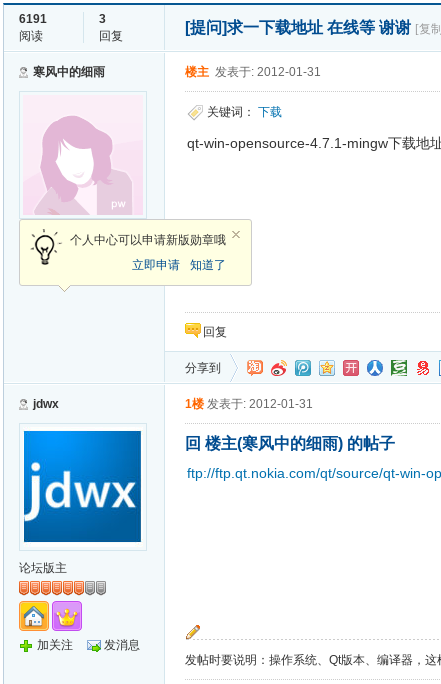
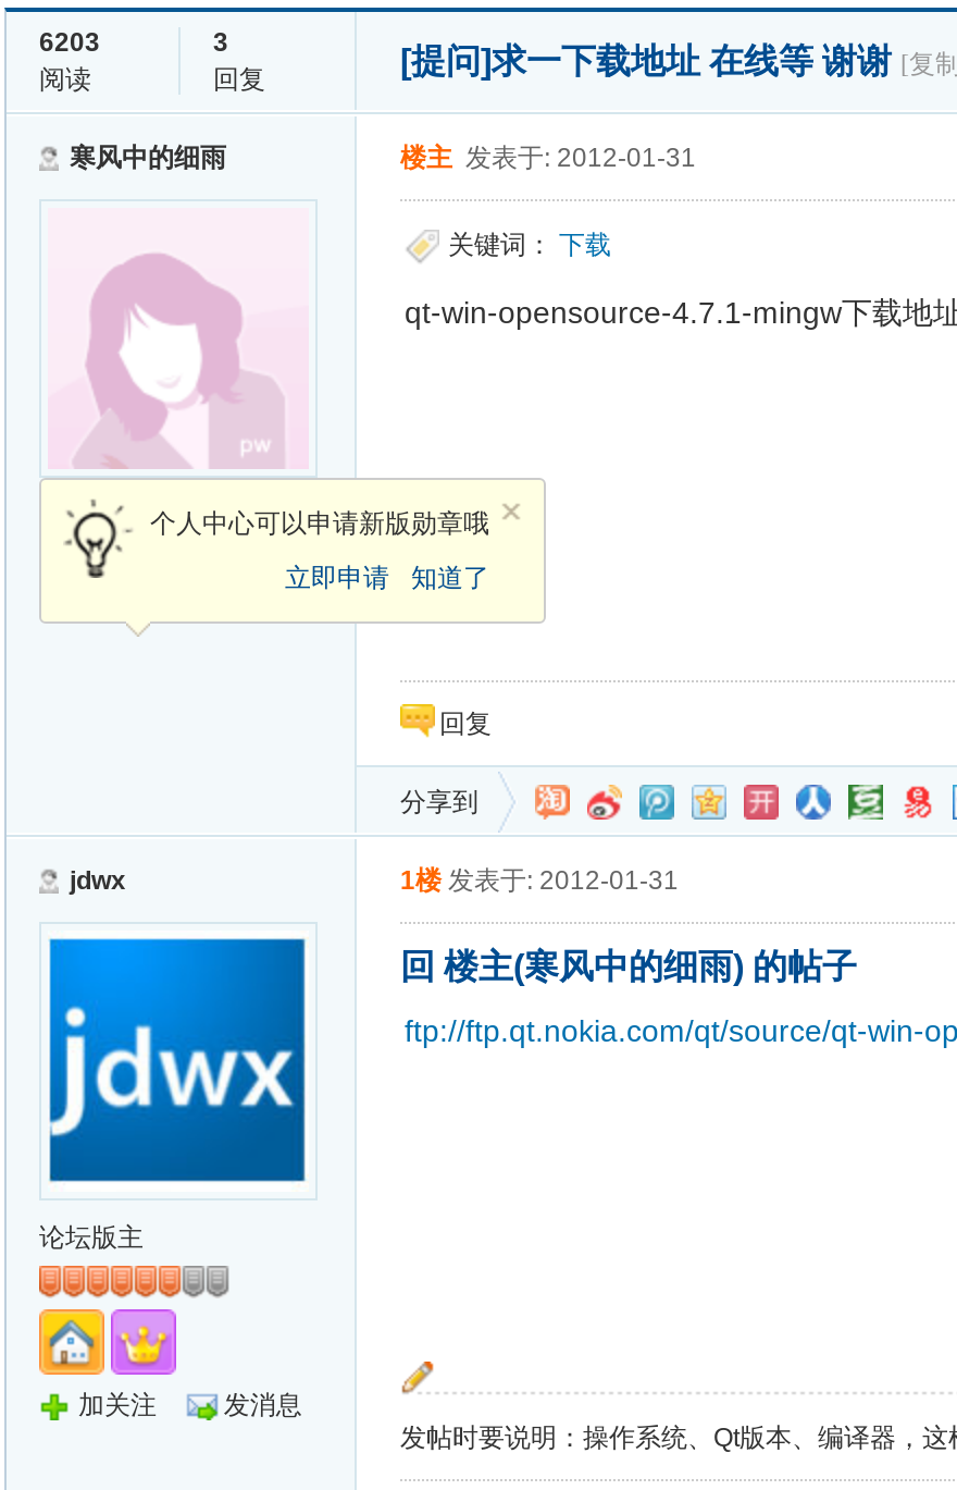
[19,12,47,26] 6191 -> [39,27,100,58] 6203

